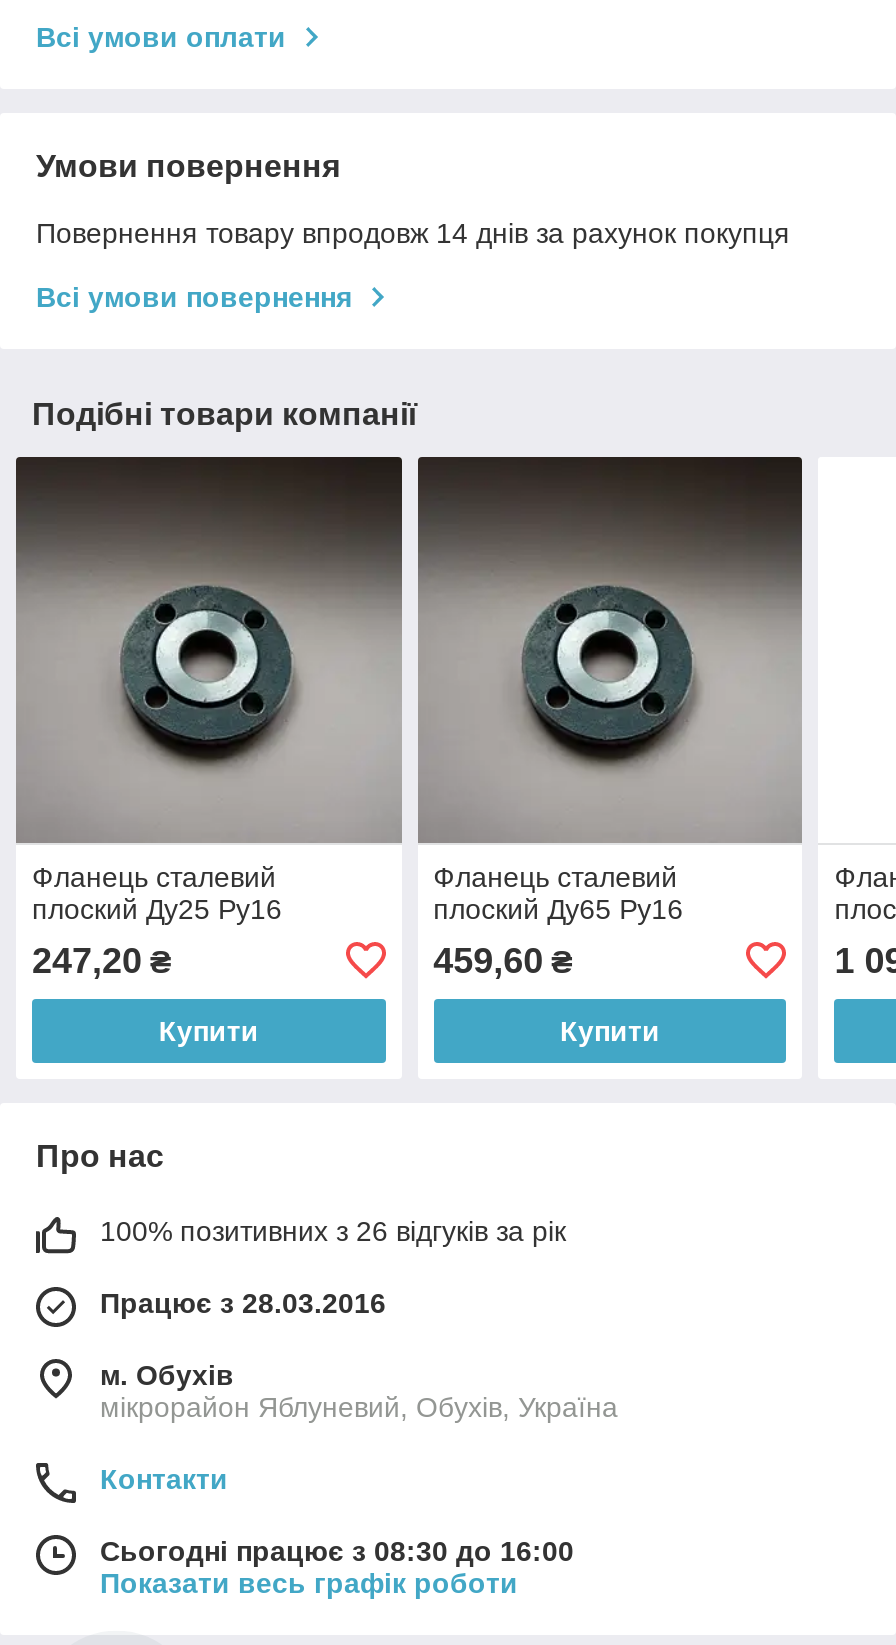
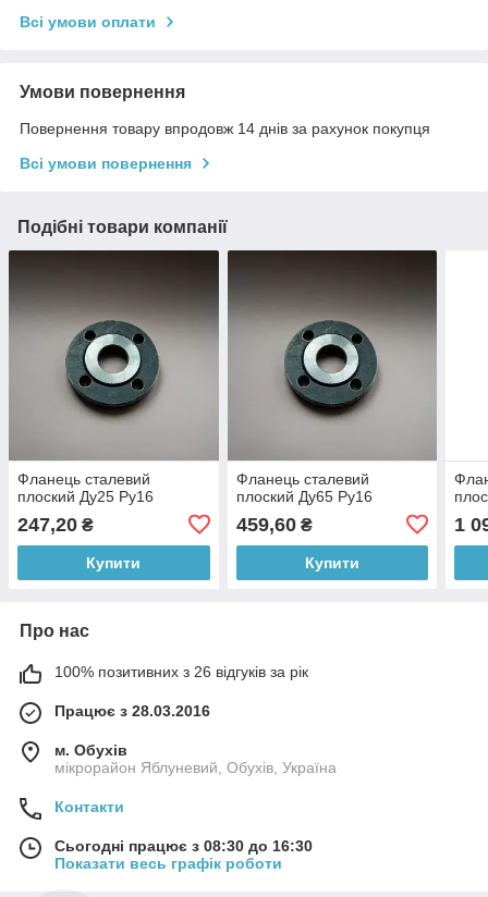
[100,1534,574,1566] Сьогодні працює з 08:30 до 16:00 -> [54,837,313,854] Сьогодні працює з 08:30 до 16:30

